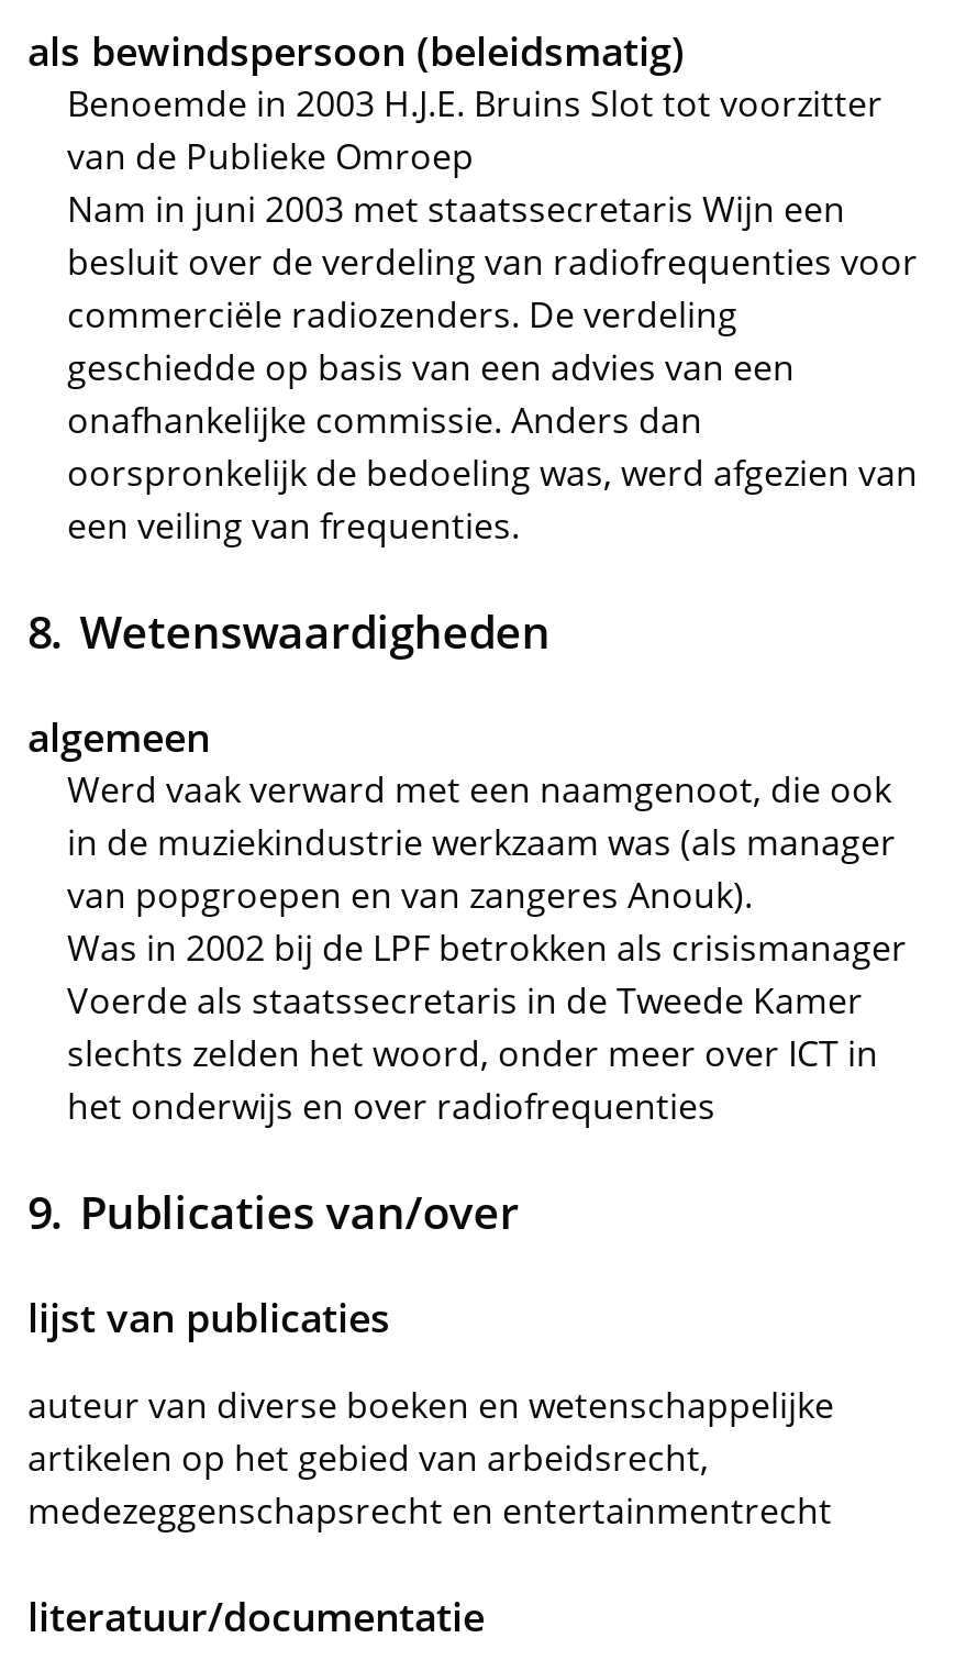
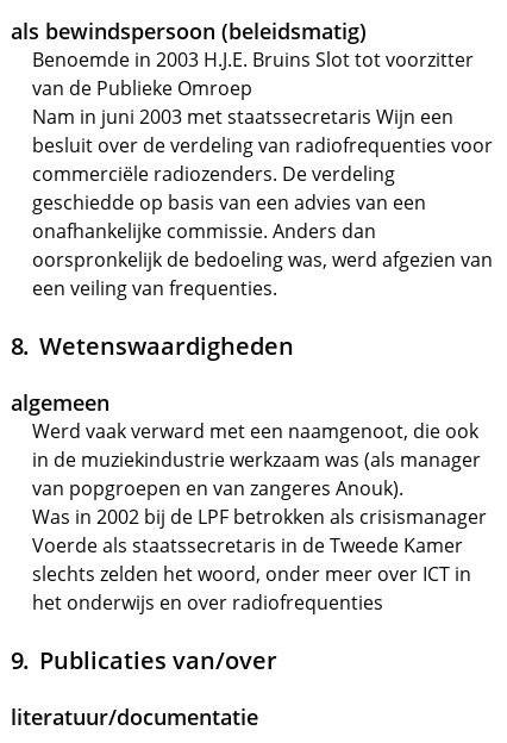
[27,1291,834,1535] lijst van publicaties | auteur van diverse boeken en wetenschappelijke | artikelen op het gebied van arbeidsrecht, | medezeggenschapsrecht en entertainmentrecht -> none

